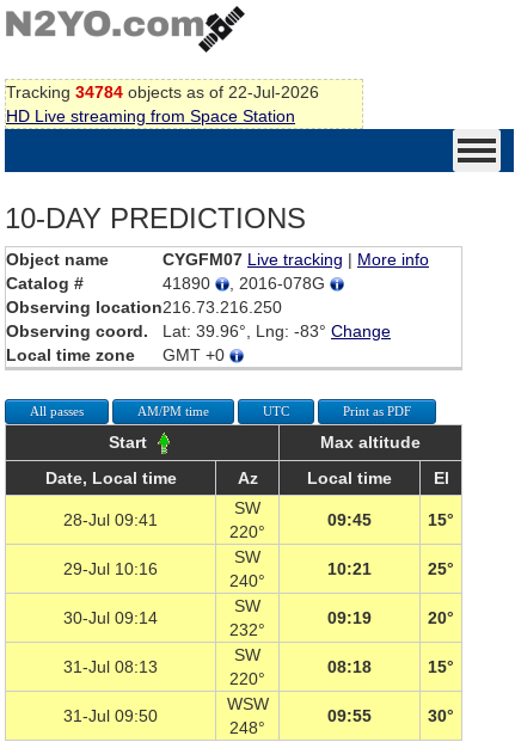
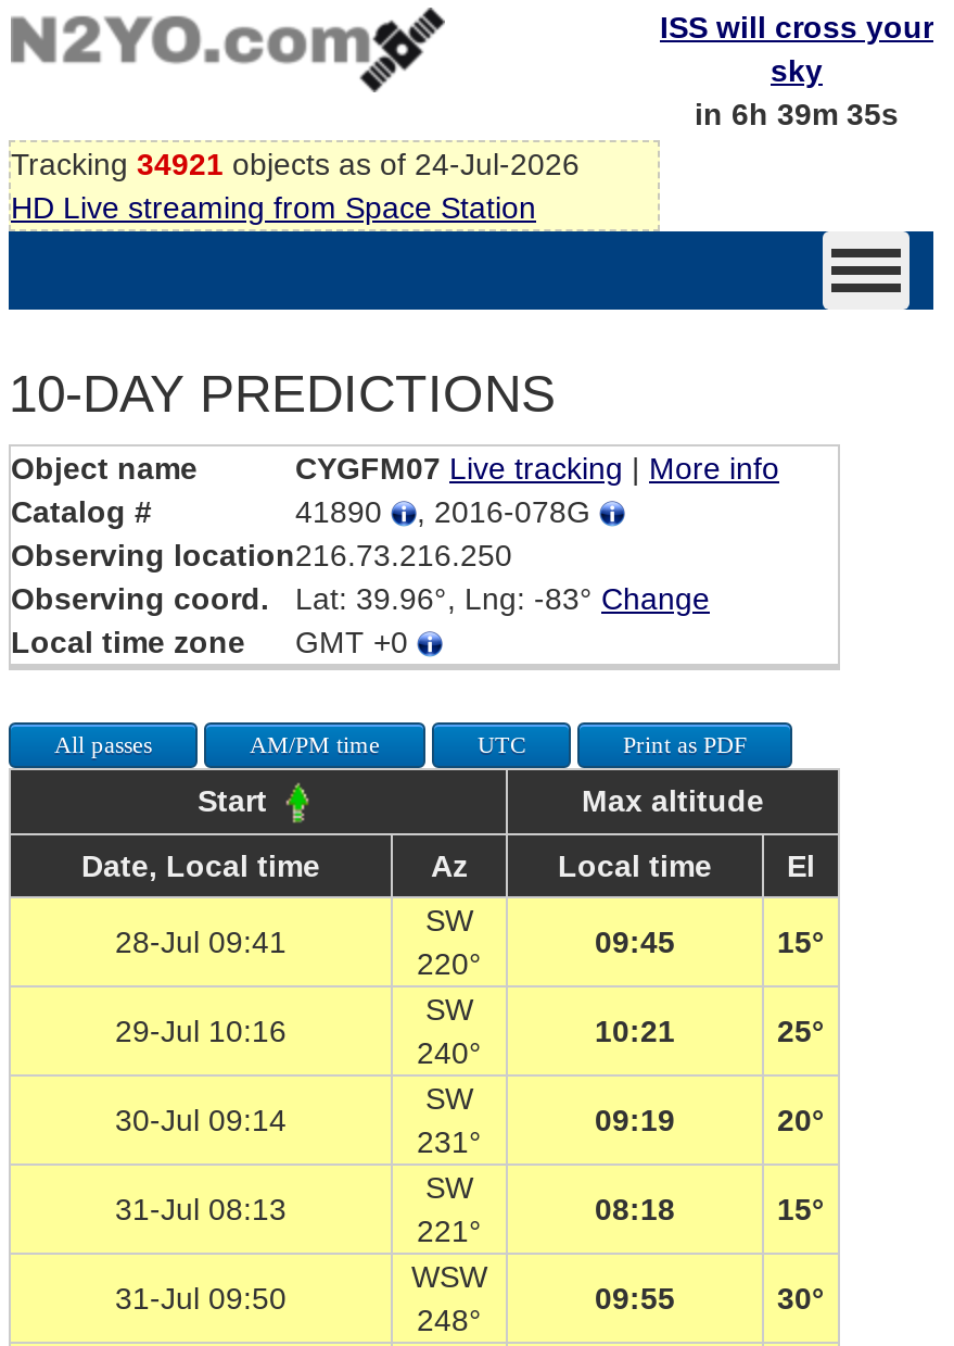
none -> [660,10,933,131] ISS will cross your | sky | in 6h 39m 35s
[6,82,319,101] Tracking 34784 objects as of 22-Jul-2026 -> [11,146,580,181] Tracking 34921 objects as of 24-Jul-2026
[229,620,265,639] 232° -> [417,1124,482,1159] 231°
[229,669,265,688] 220° -> [417,1213,482,1248] 221°

